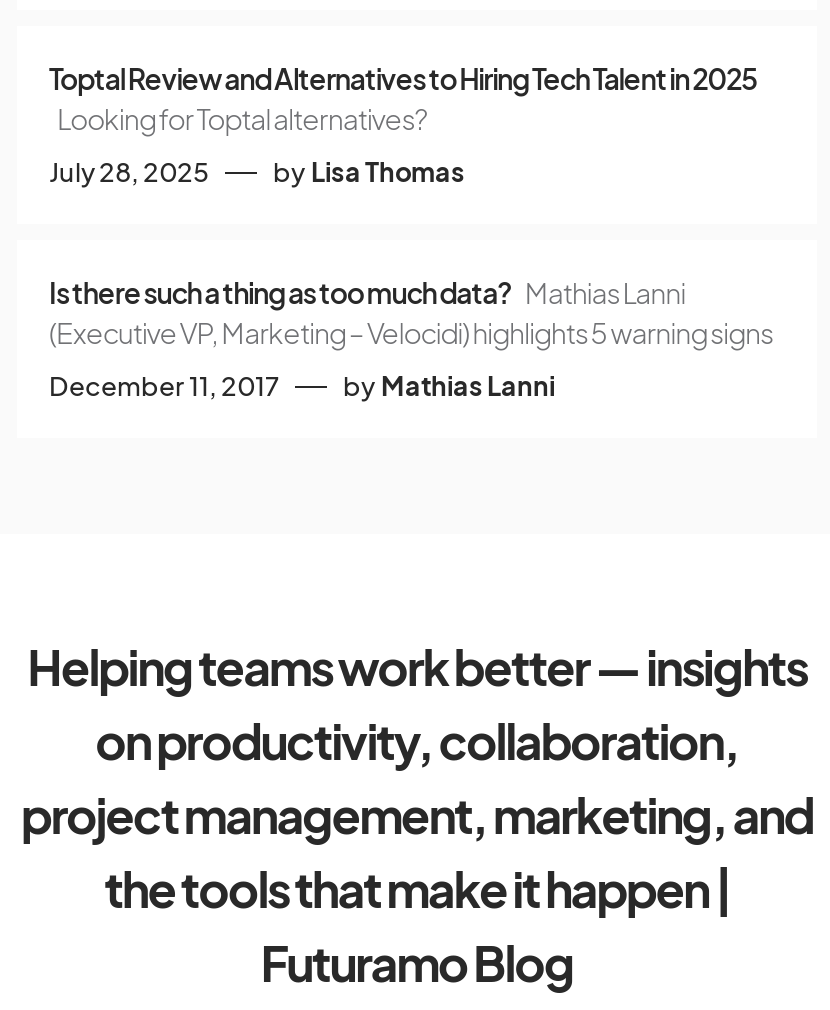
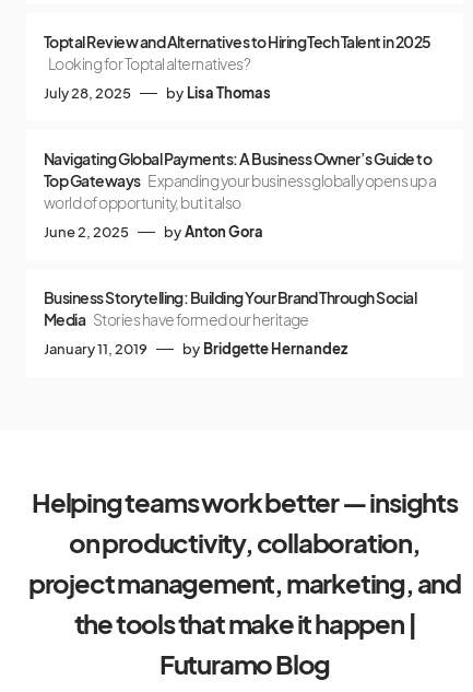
[49,273,773,401] Is there such a thing as too much data? Mathias Lanni | (Executive VP, Marketing – Velocidi) highlights 5 warning signs | December 11, 2017 | by Mathias Lanni -> [44,148,436,357] Navigating Global Payments: A Business Owner’s Guide to | Top Gateways Expanding your business globally opens up a | world of opportunity, but it also | June 2, 2025 | by Anton Gora | Business Storytelling: Building Your Brand Through Social | Media Stories have formed our heritage | January 11, 2019 | by Bridgette Hernandez

